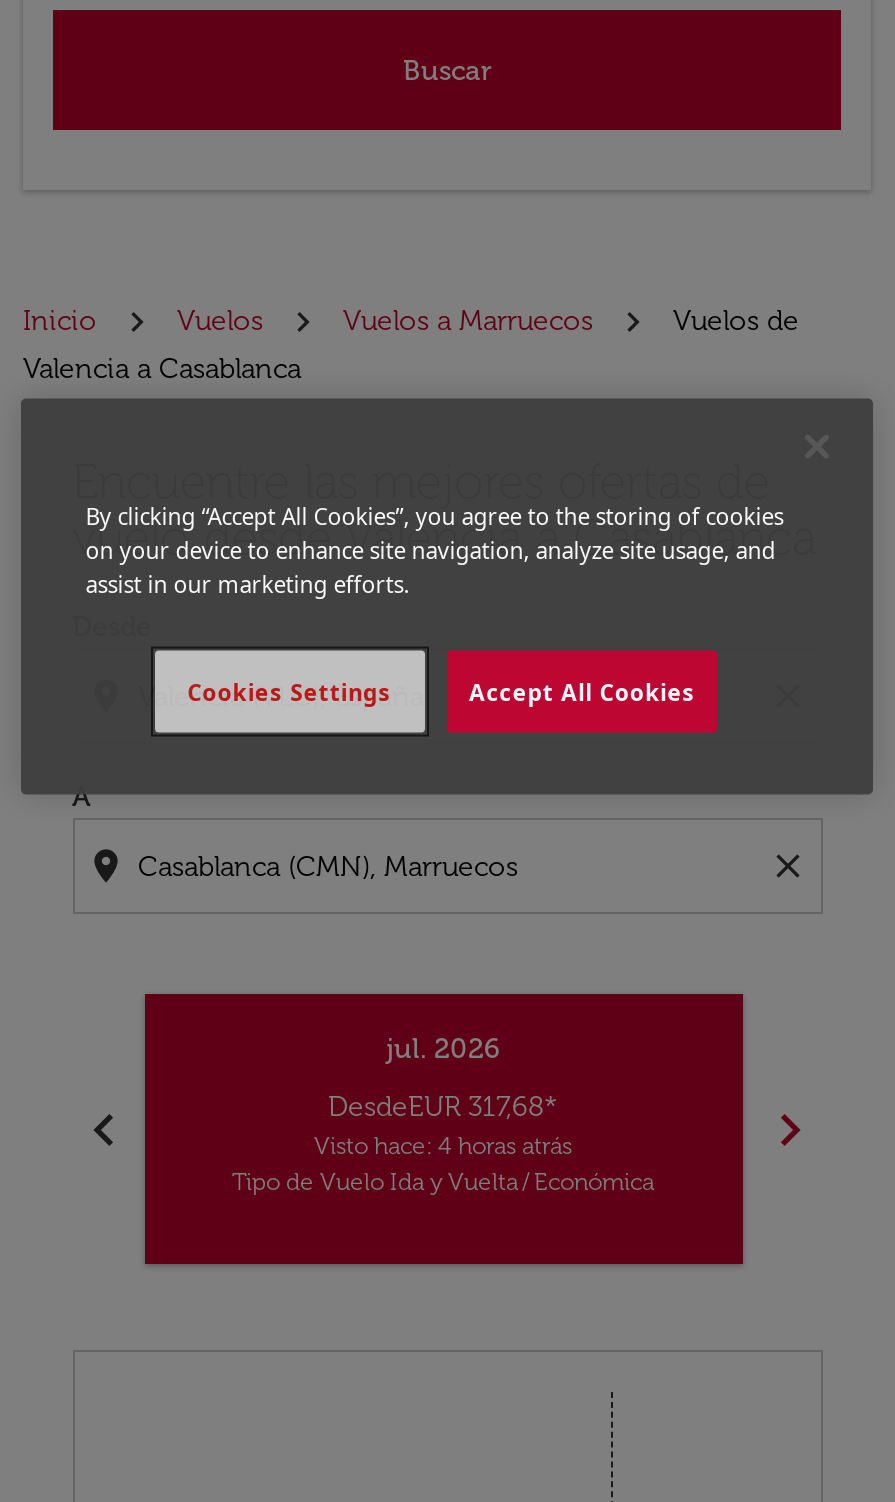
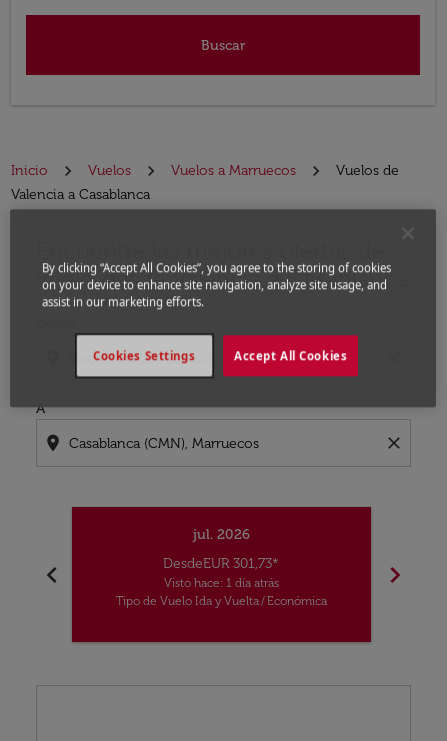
[328,1090,558,1124] DesdeEUR 317,68* -> [163,555,279,572] DesdeEUR 301,73*
[314,1132,572,1160] Visto hace: 4 horas atrás -> [163,576,278,590] Visto hace: 1 día atrás

